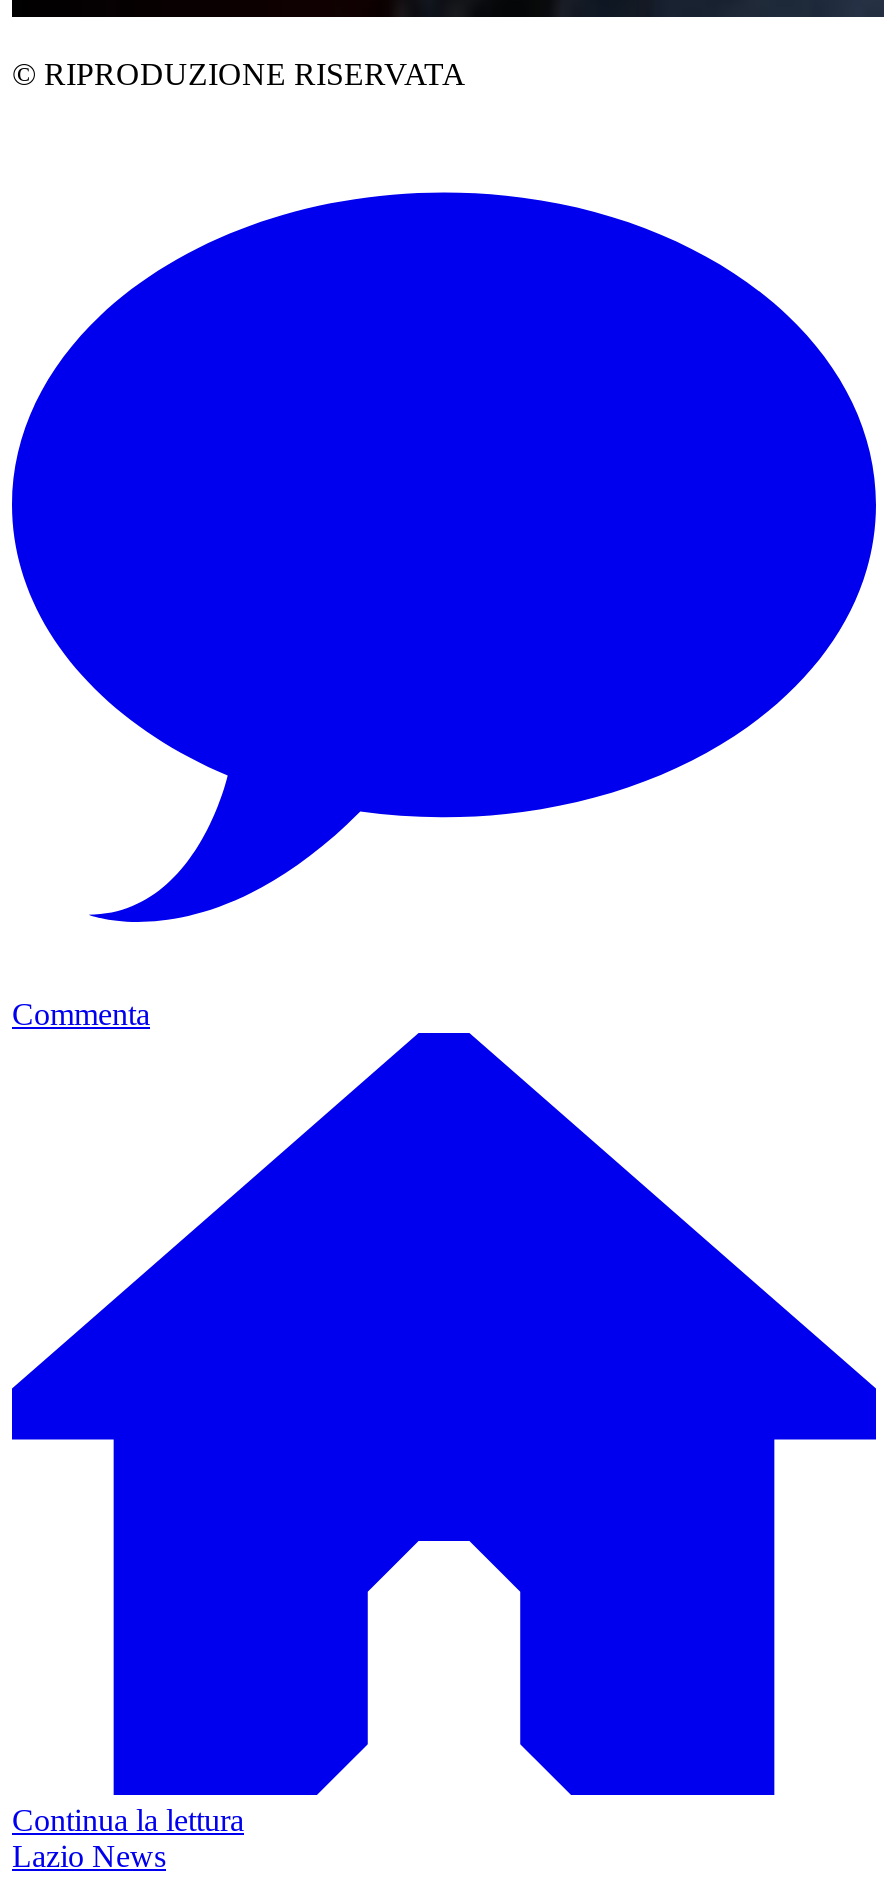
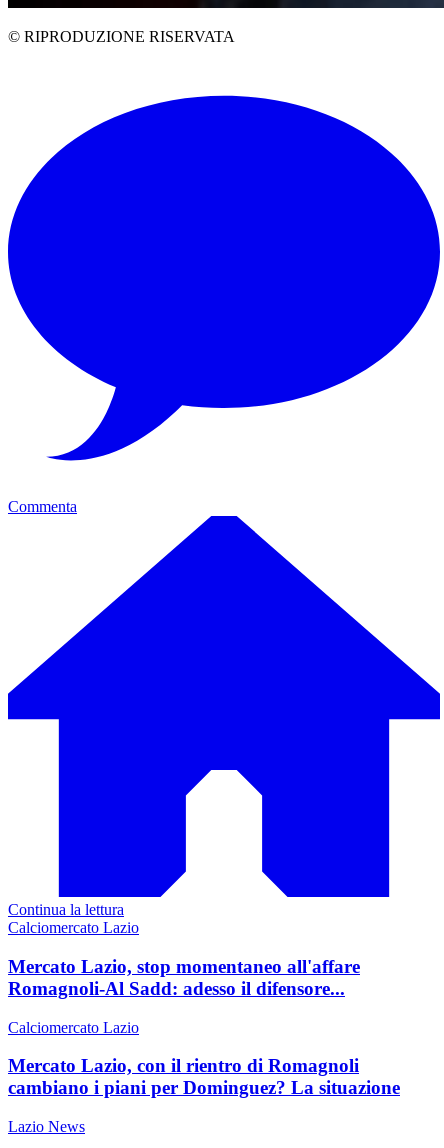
none -> [8,919,400,1098] Calciomercato Lazio | Mercato Lazio, stop momentaneo all'affare | Romagnoli-Al Sadd: adesso il difensore... | Calciomercato Lazio | Mercato Lazio, con il rientro di Romagnoli | cambiano i piani per Dominguez? La situazione

